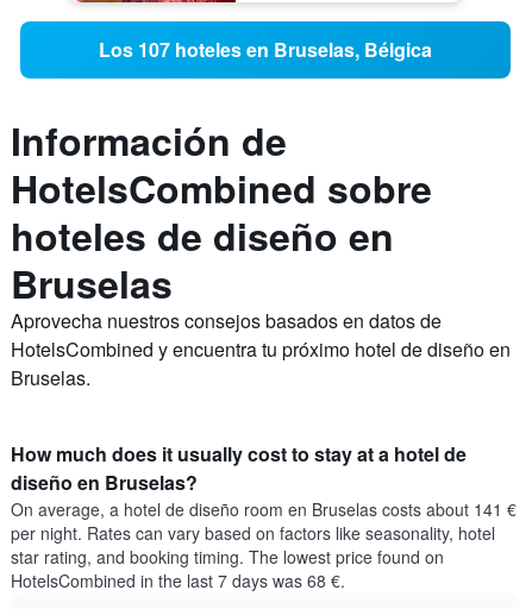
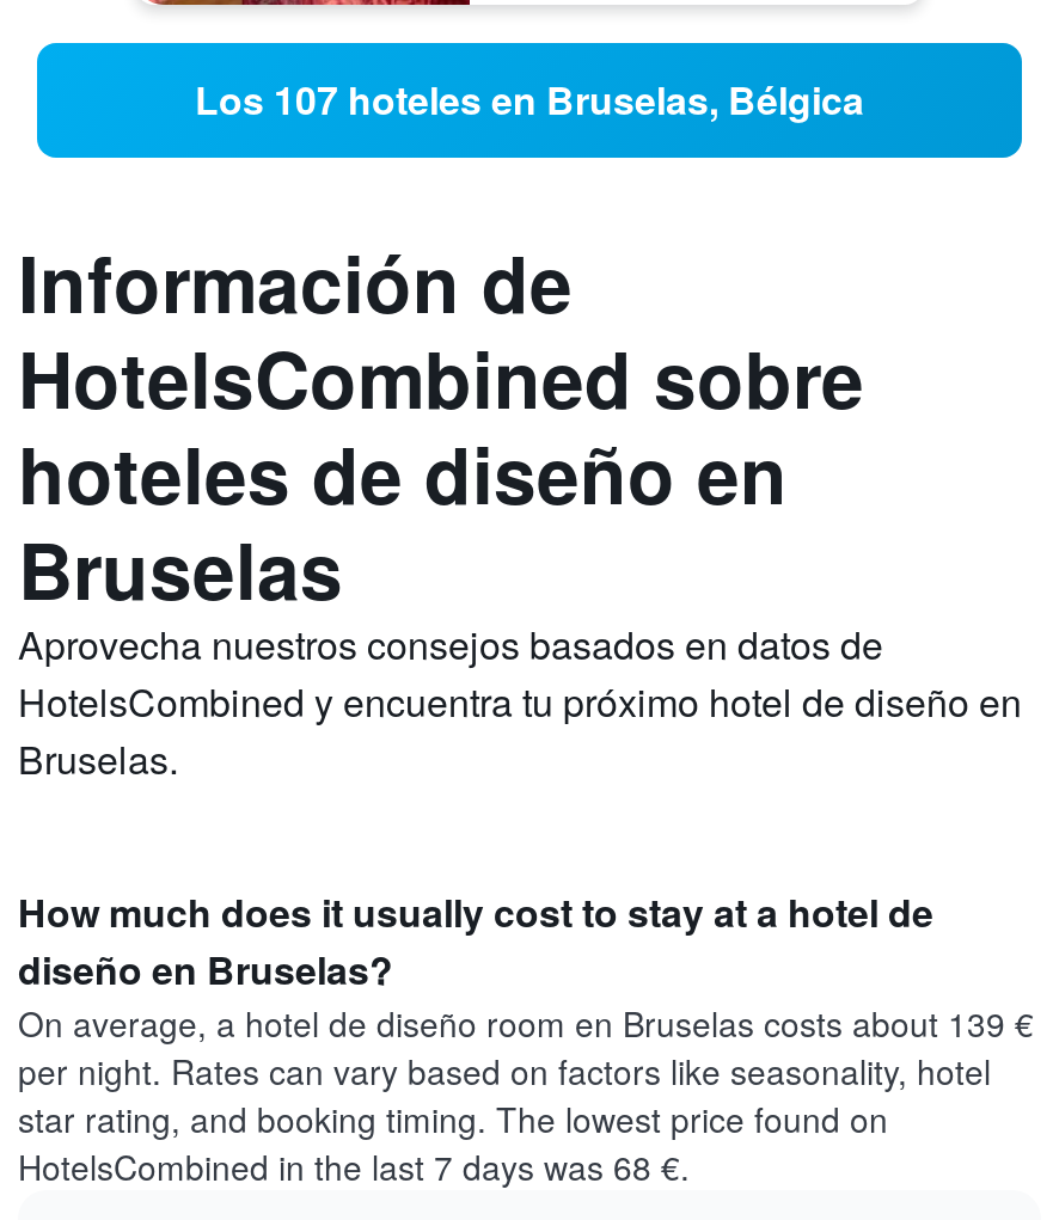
[11,497,517,521] On average, a hotel de diseño room en Bruselas costs about 141 € -> [18,999,1034,1047] On average, a hotel de diseño room en Bruselas costs about 139 €

